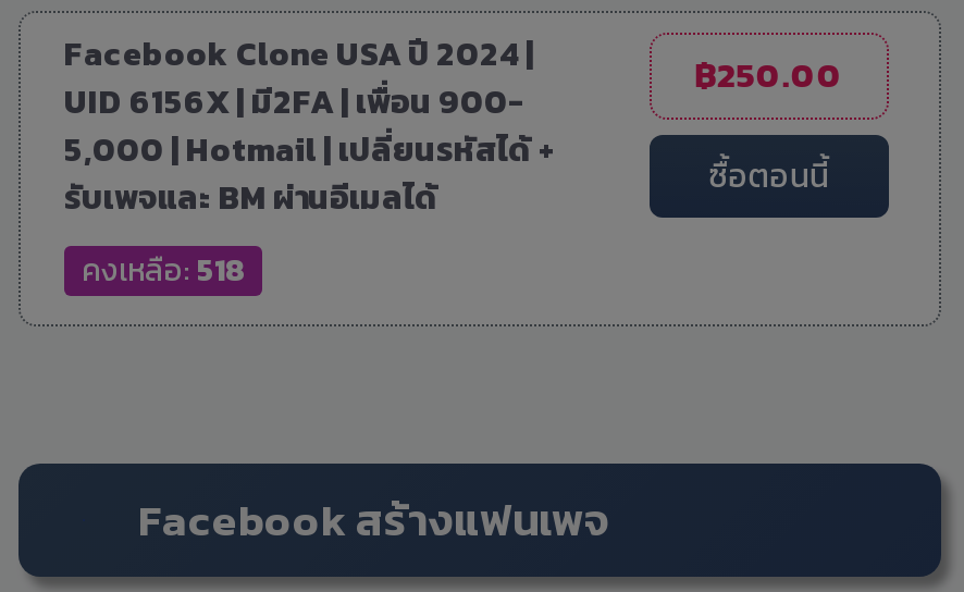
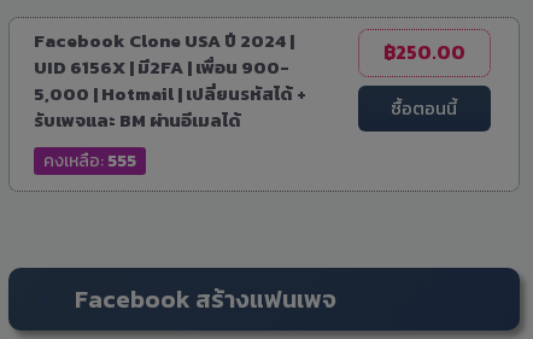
[82,248,245,294] คงเหลือ: 518 -> [43,148,136,174] คงเหลือ: 555

